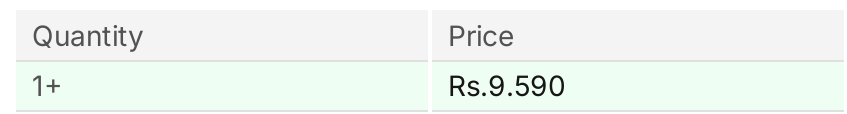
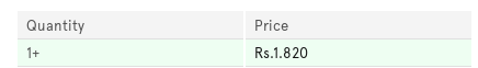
[448,68,566,102] Rs.9.590 -> [254,43,308,61] Rs.1.820

